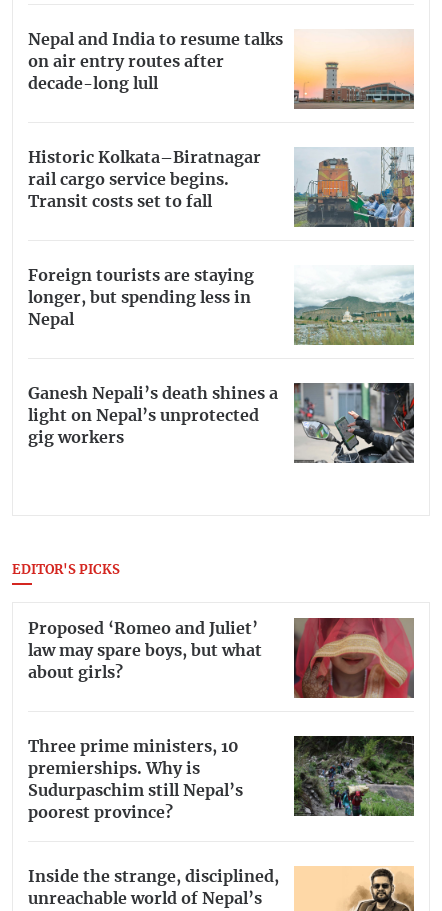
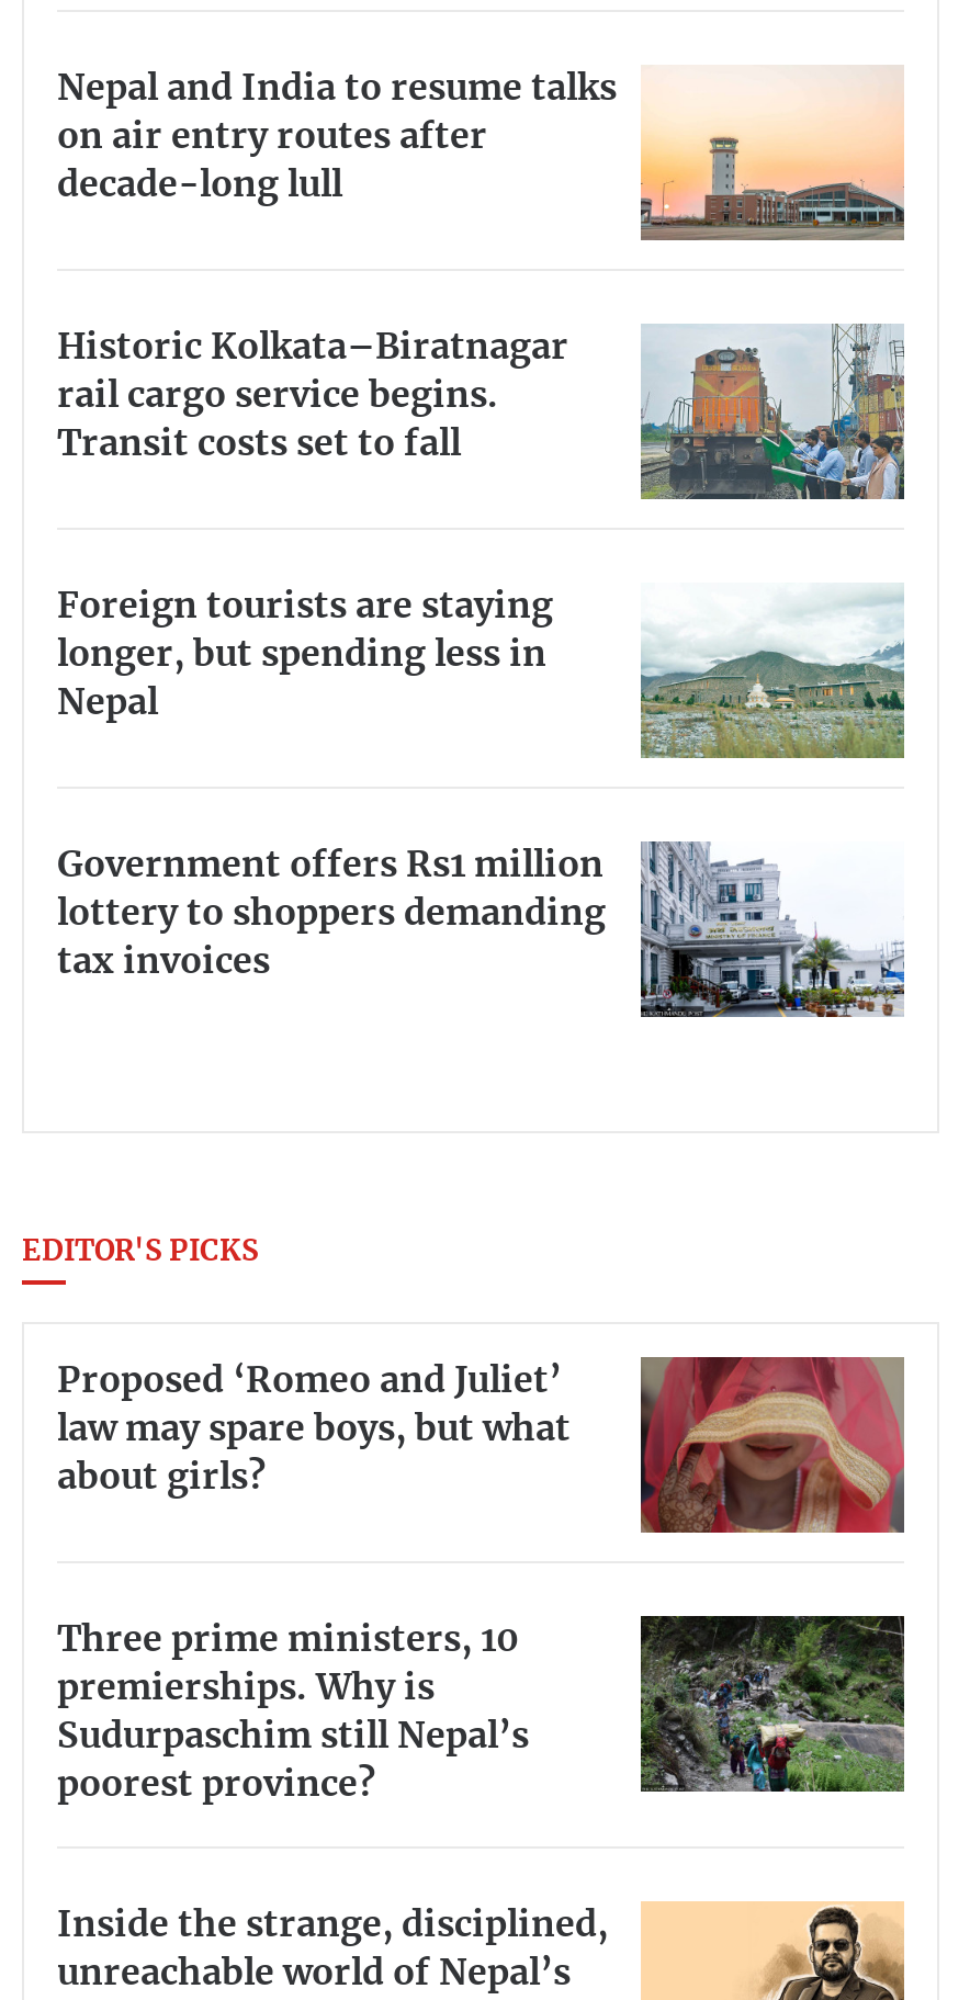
[28,382,415,464] [image] | Ganesh Nepali’s death shines a | light on Nepal’s unprotected | gig workers -> [57,841,904,1017] [image] | Government offers Rs1 million | lottery to shoppers demanding | tax invoices

